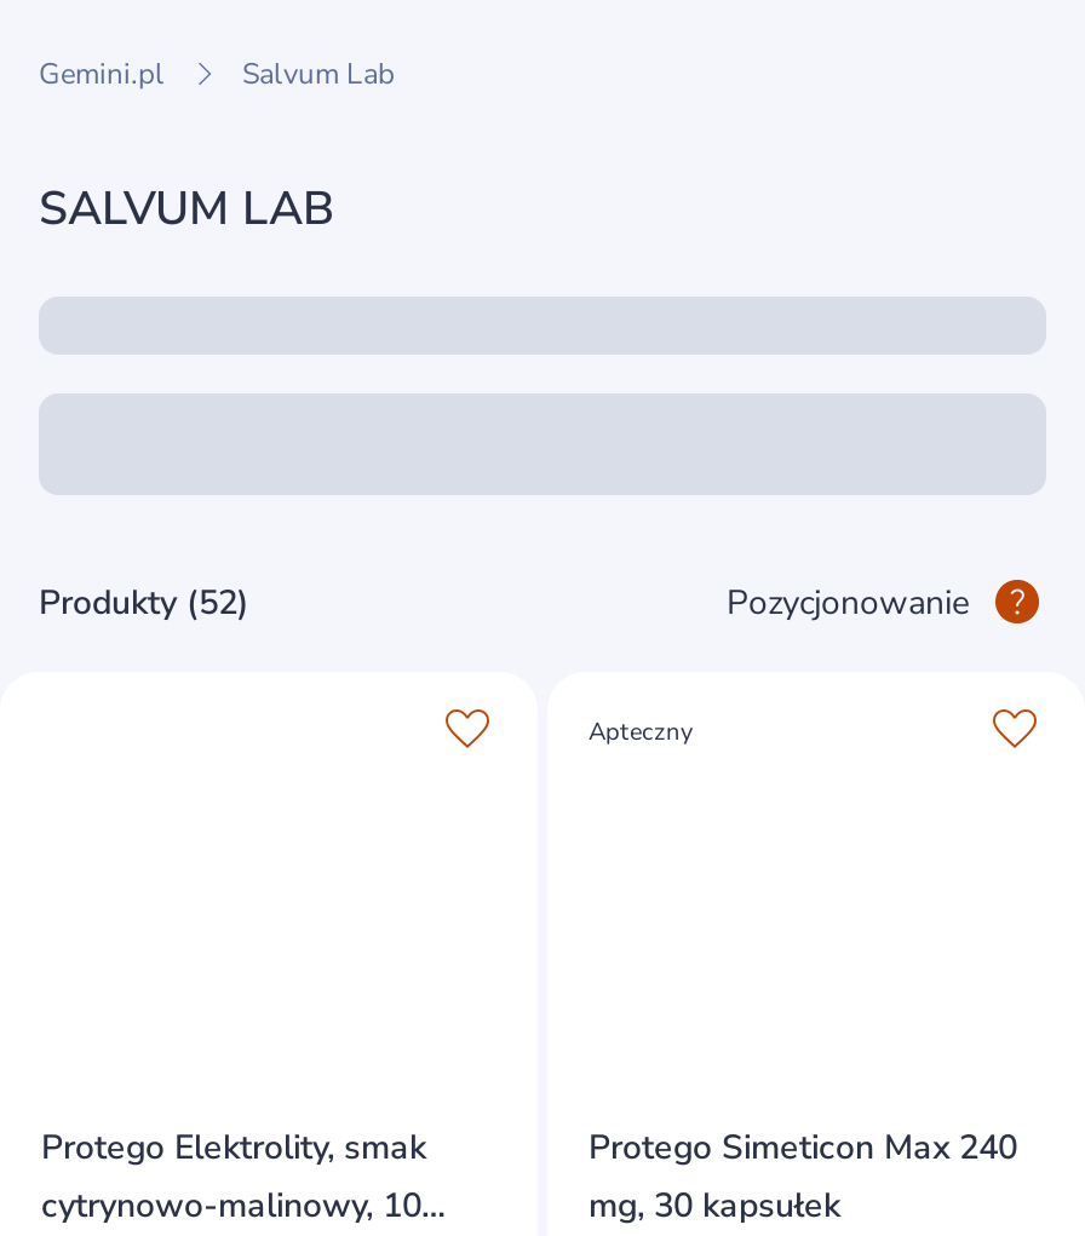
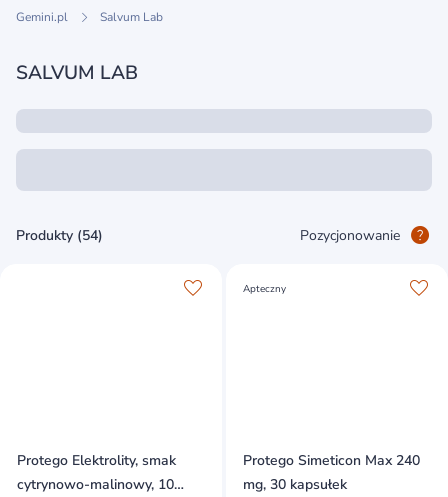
[39,579,249,625] Produkty (52) -> [16,225,103,244] Produkty (54)

